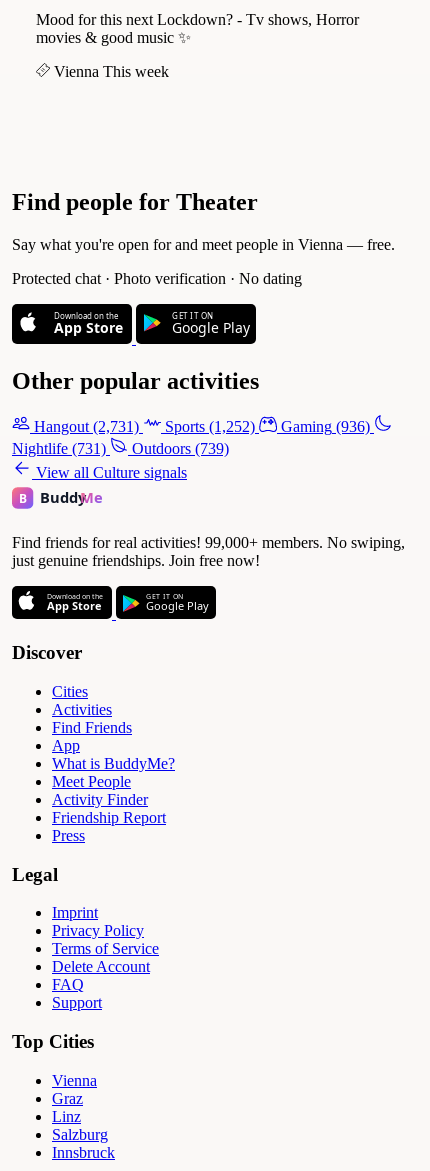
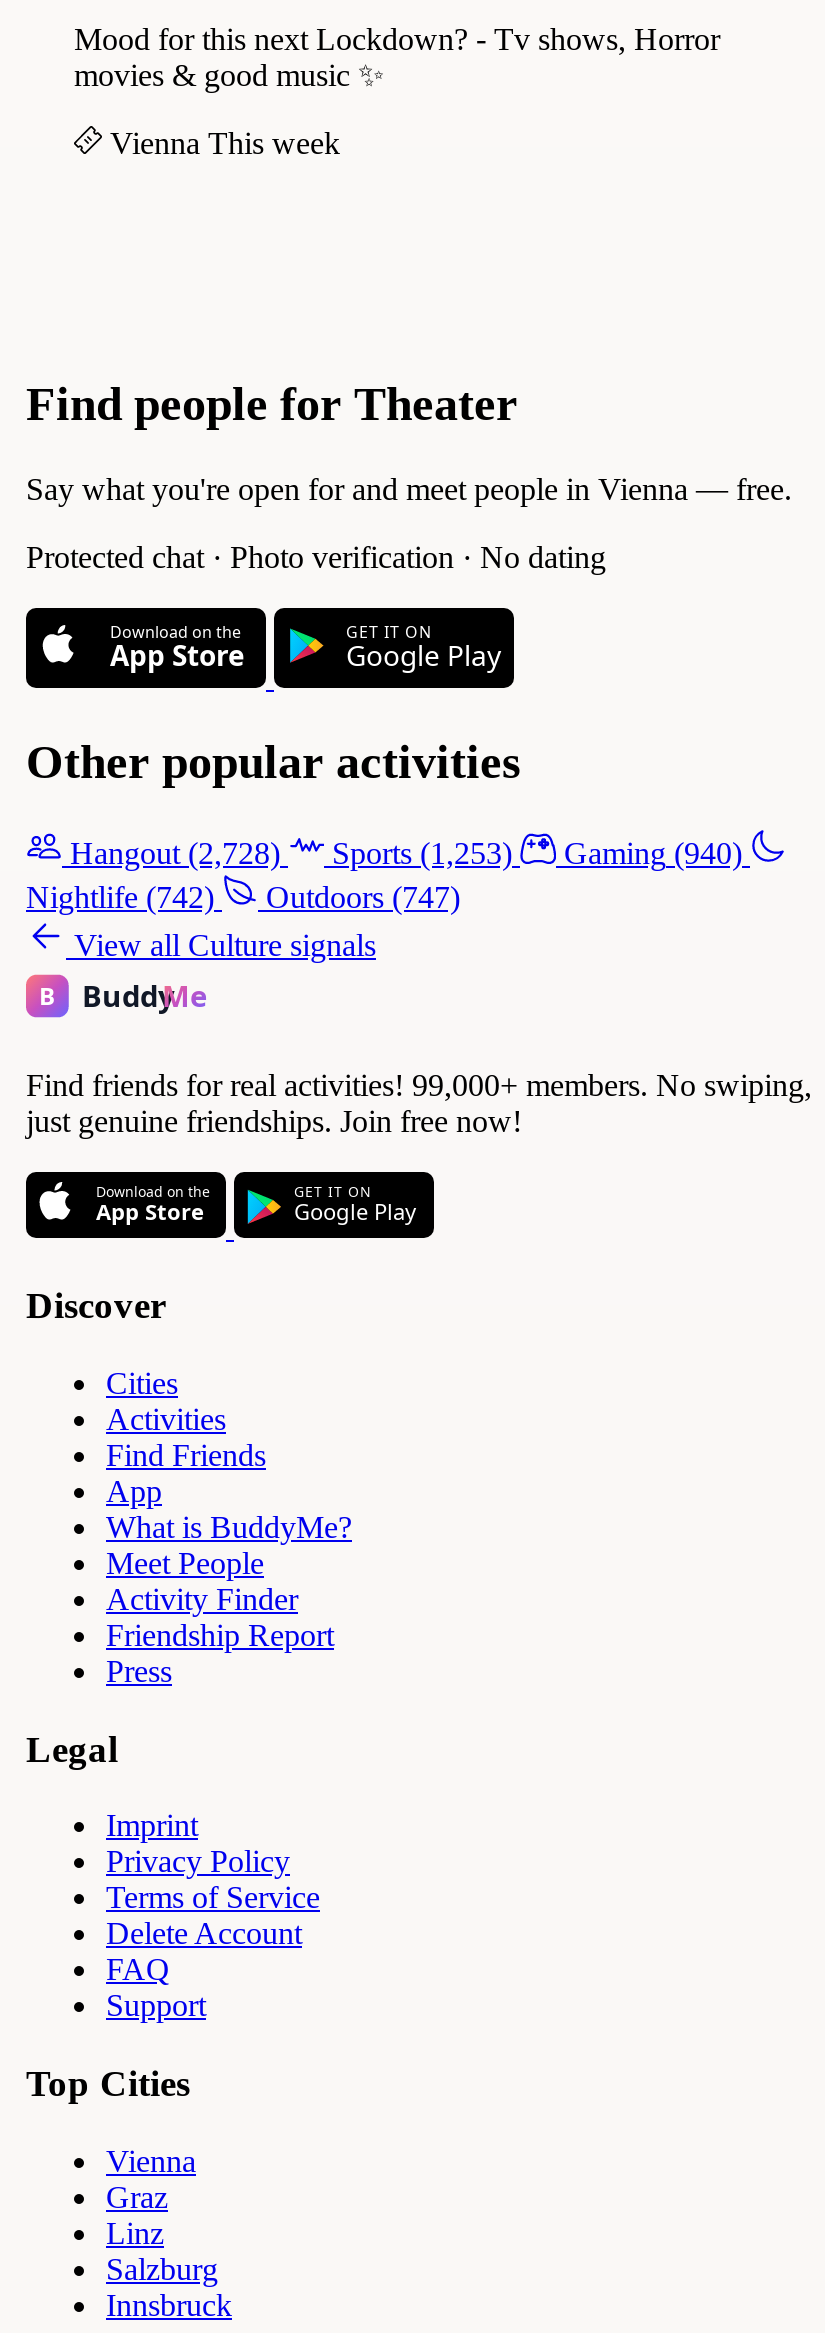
[34,418,139,435] Hangout (2,731) -> [70,837,280,871] Hangout (2,728)
[165,418,255,435] Sports (1,252) -> [332,837,512,871] Sports (1,253)
[281,418,370,435] Gaming (936) -> [564,837,742,871] Gaming (940)
[12,440,106,457] Nightlife (731) -> [26,881,214,915] Nightlife (742)
[132,440,229,457] Outdoors (739) -> [266,881,460,915] Outdoors (747)

